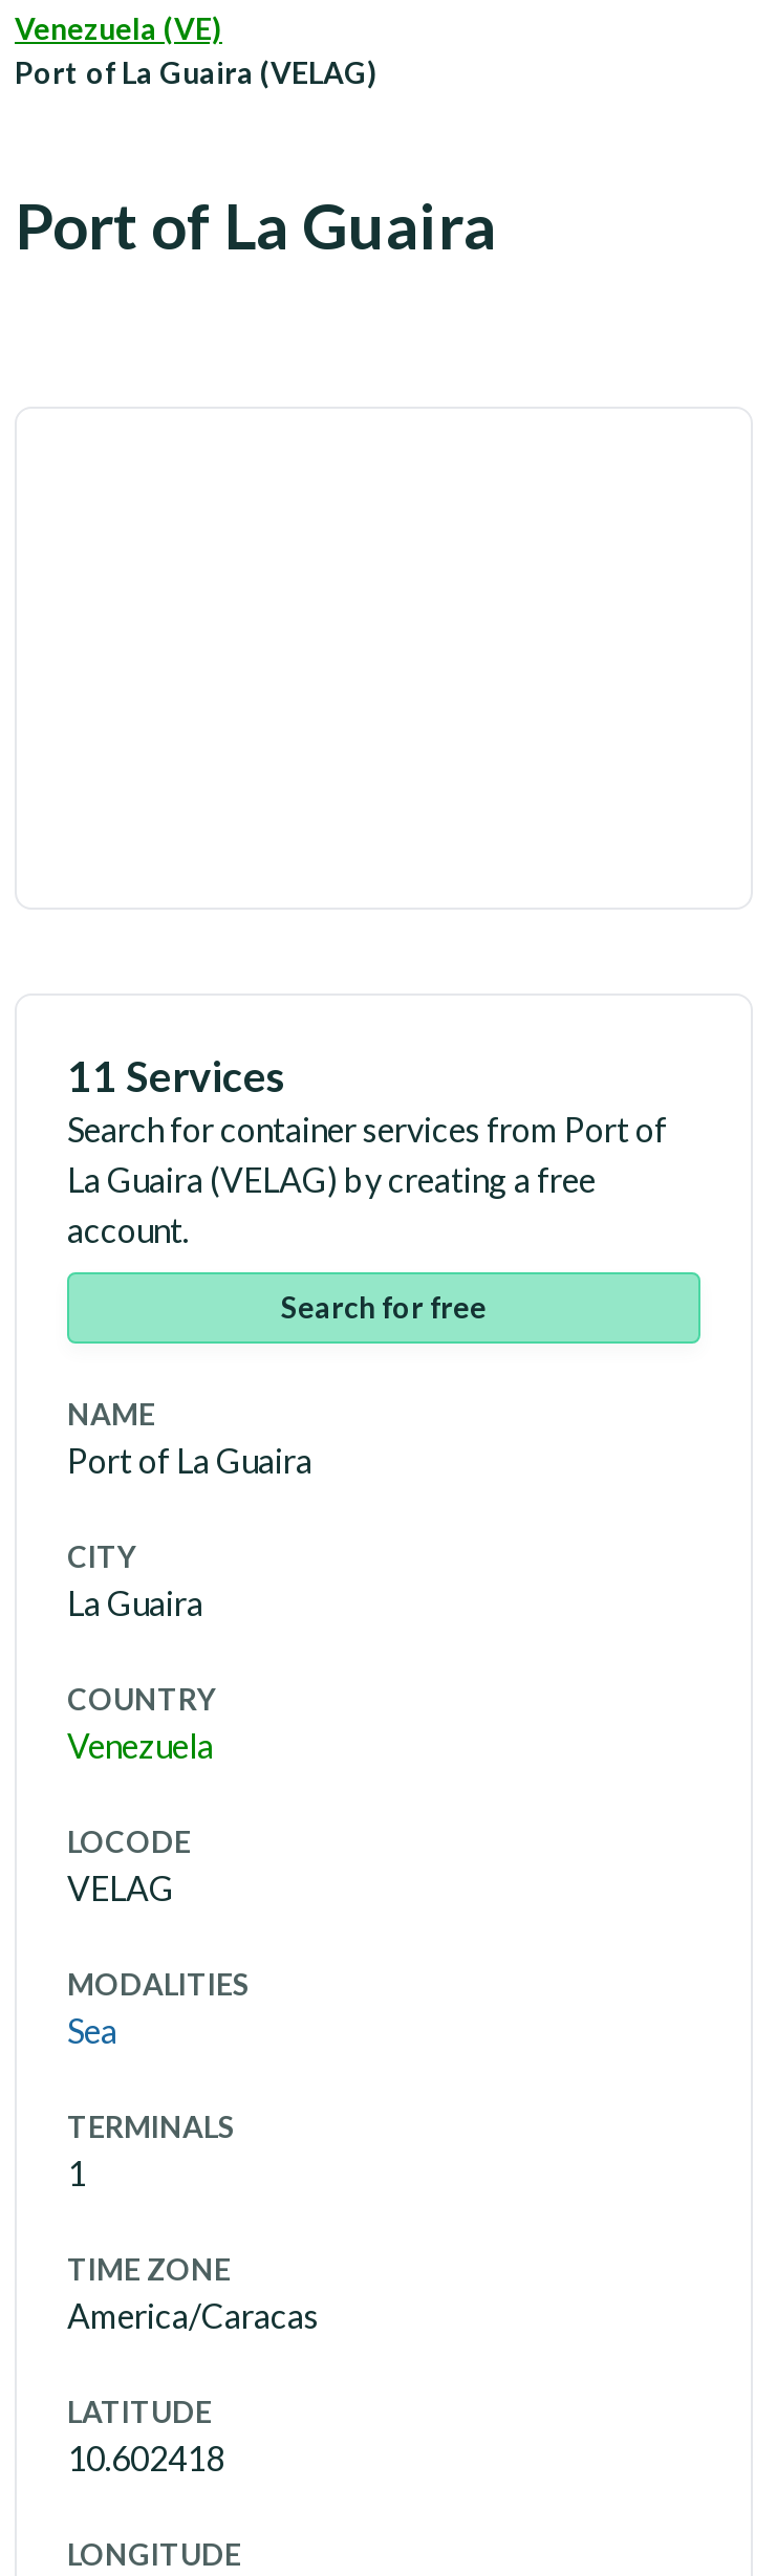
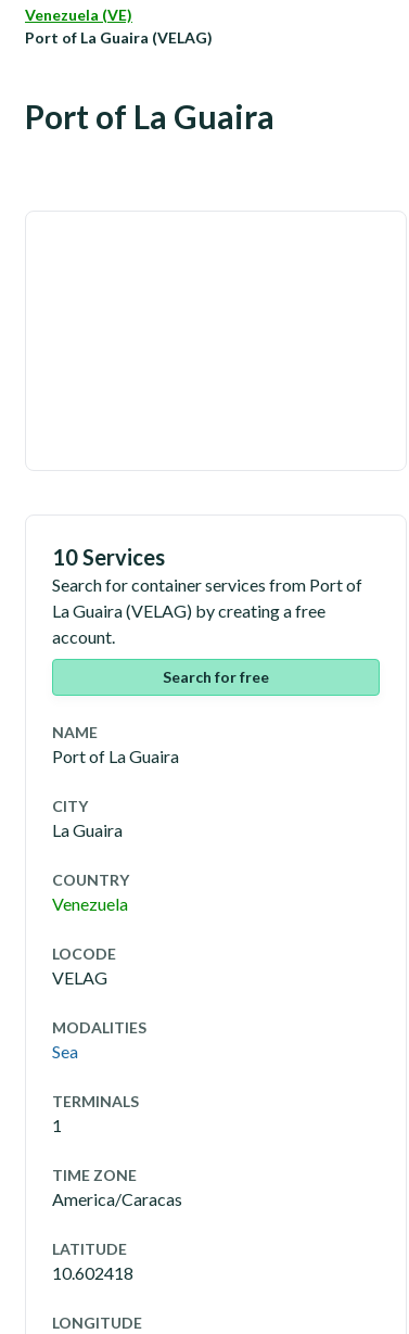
[67,1050,285,1100] 11 Services -> [52,544,165,570] 10 Services

